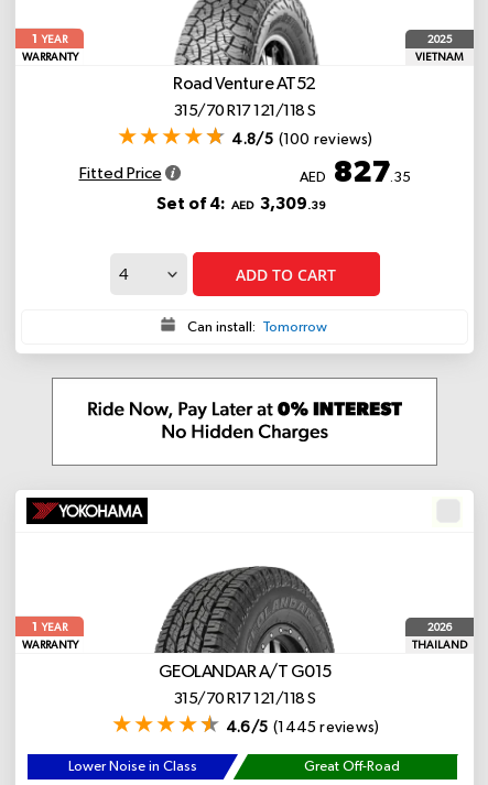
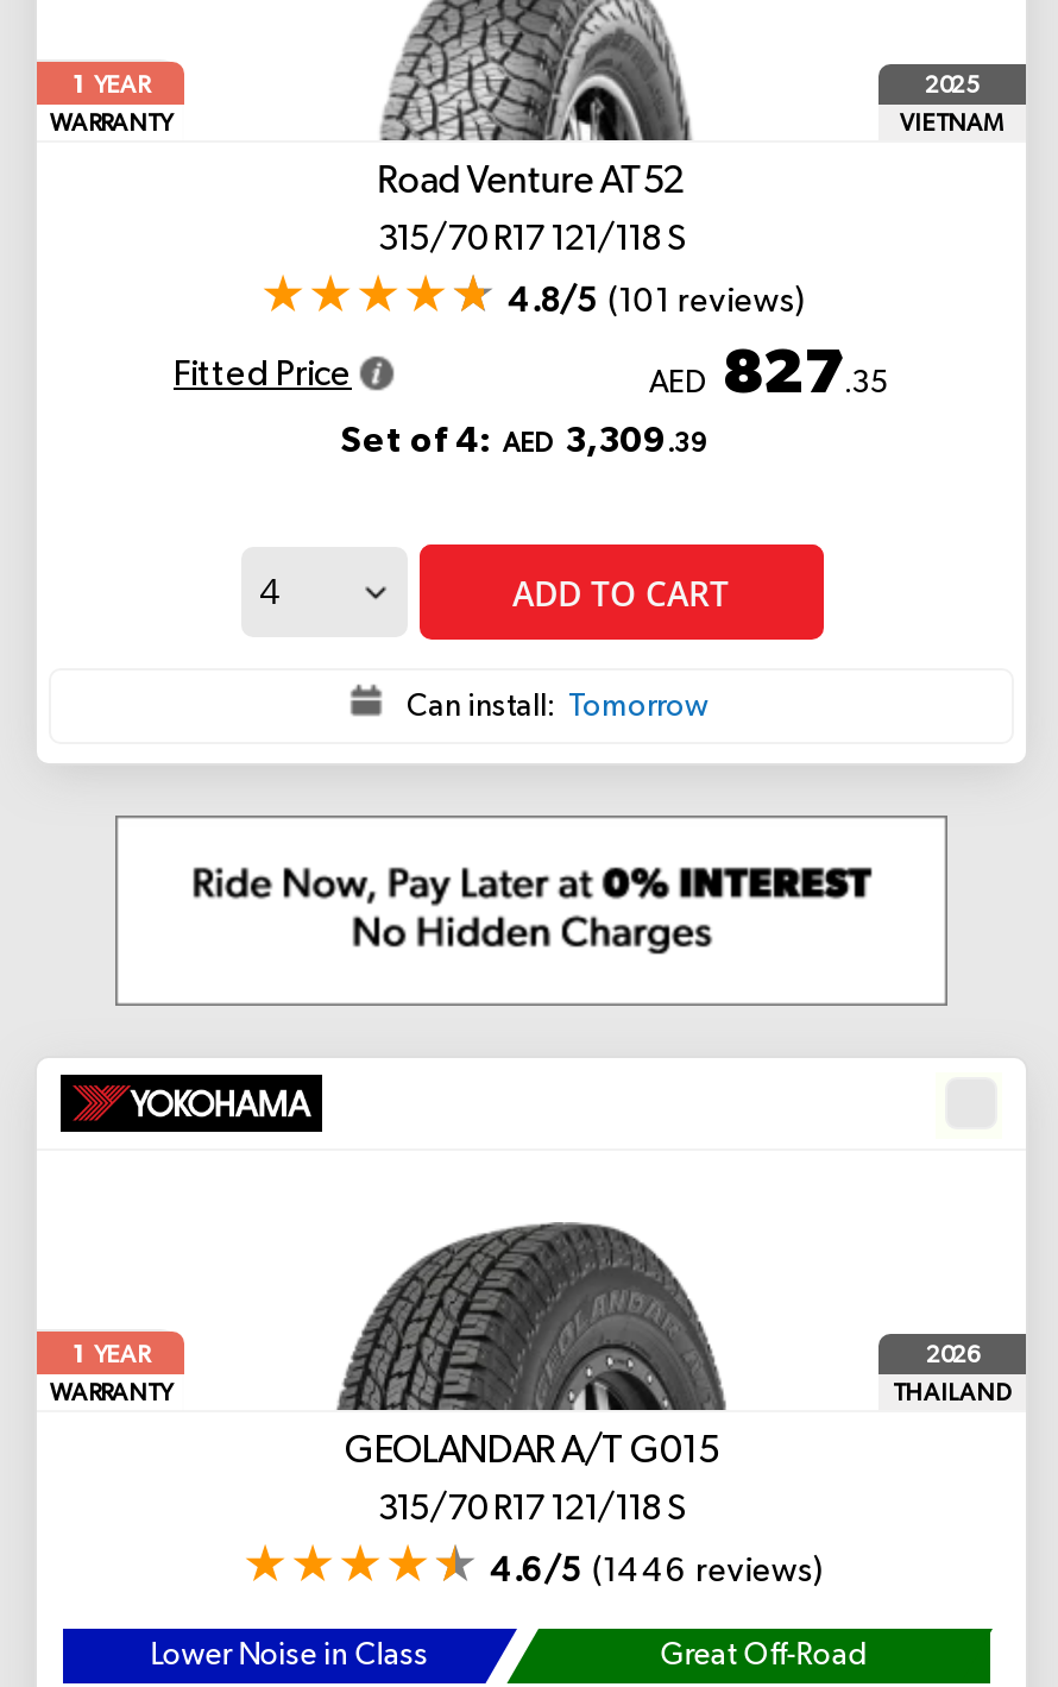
[232,132,373,148] 4.8/5 (100 reviews) -> [507,285,805,319] 4.8/5 (101 reviews)
[226,720,379,735] 4.6/5 (1445 reviews) -> [489,1555,823,1588] 4.6/5 (1446 reviews)

